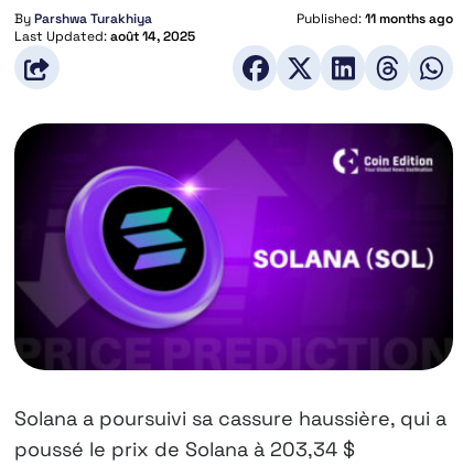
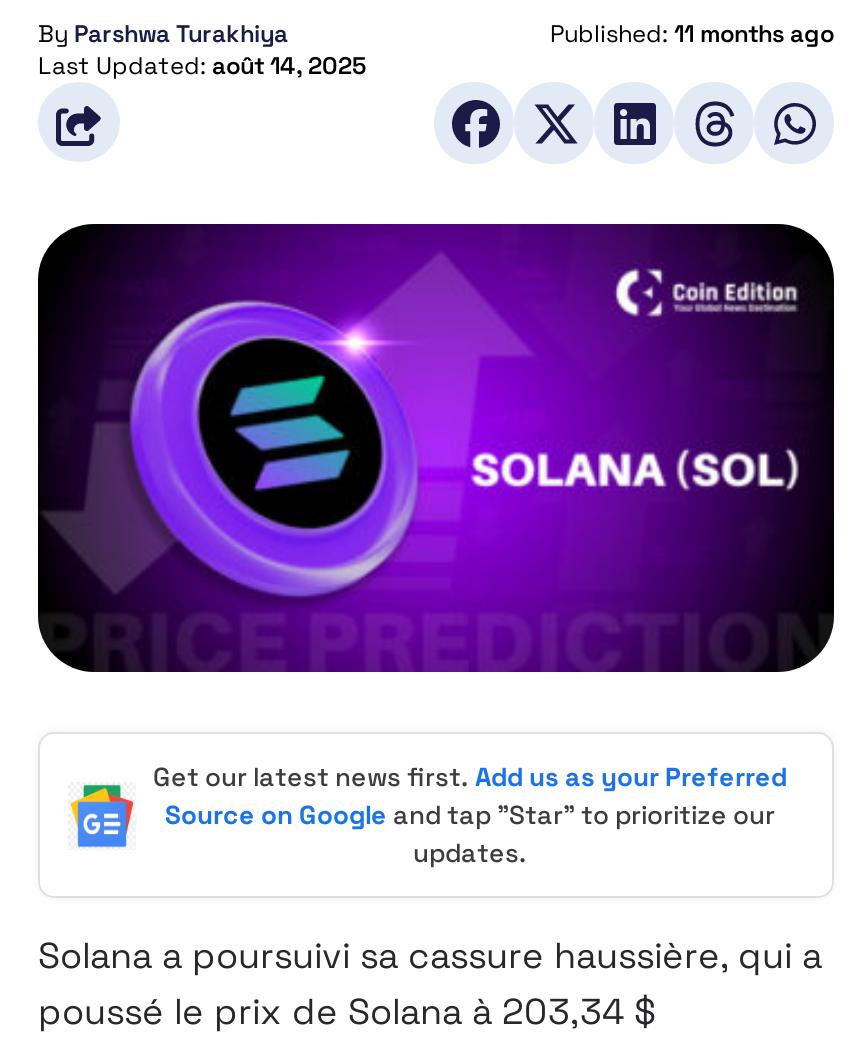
none -> [68,760,787,870] [image] | Get our latest news first. Add us as your Preferred | Source on Google and tap "Star" to prioritize our | updates.

